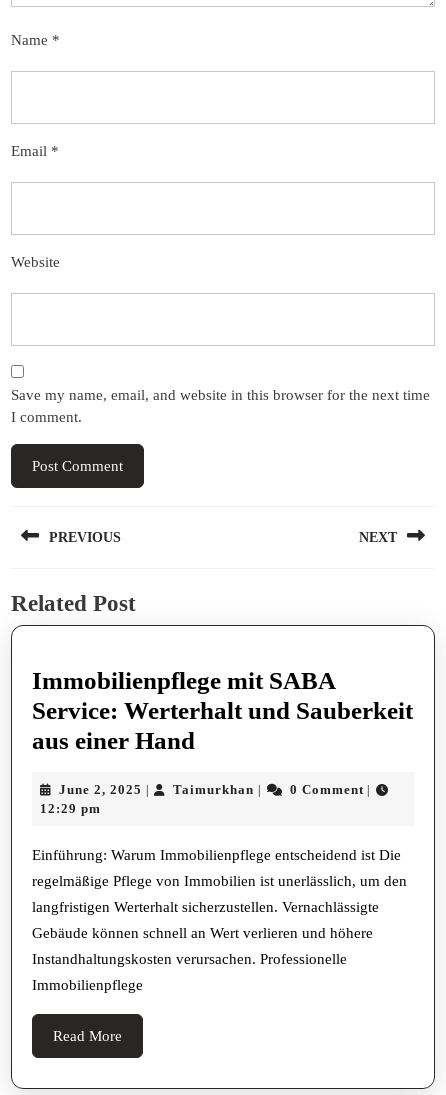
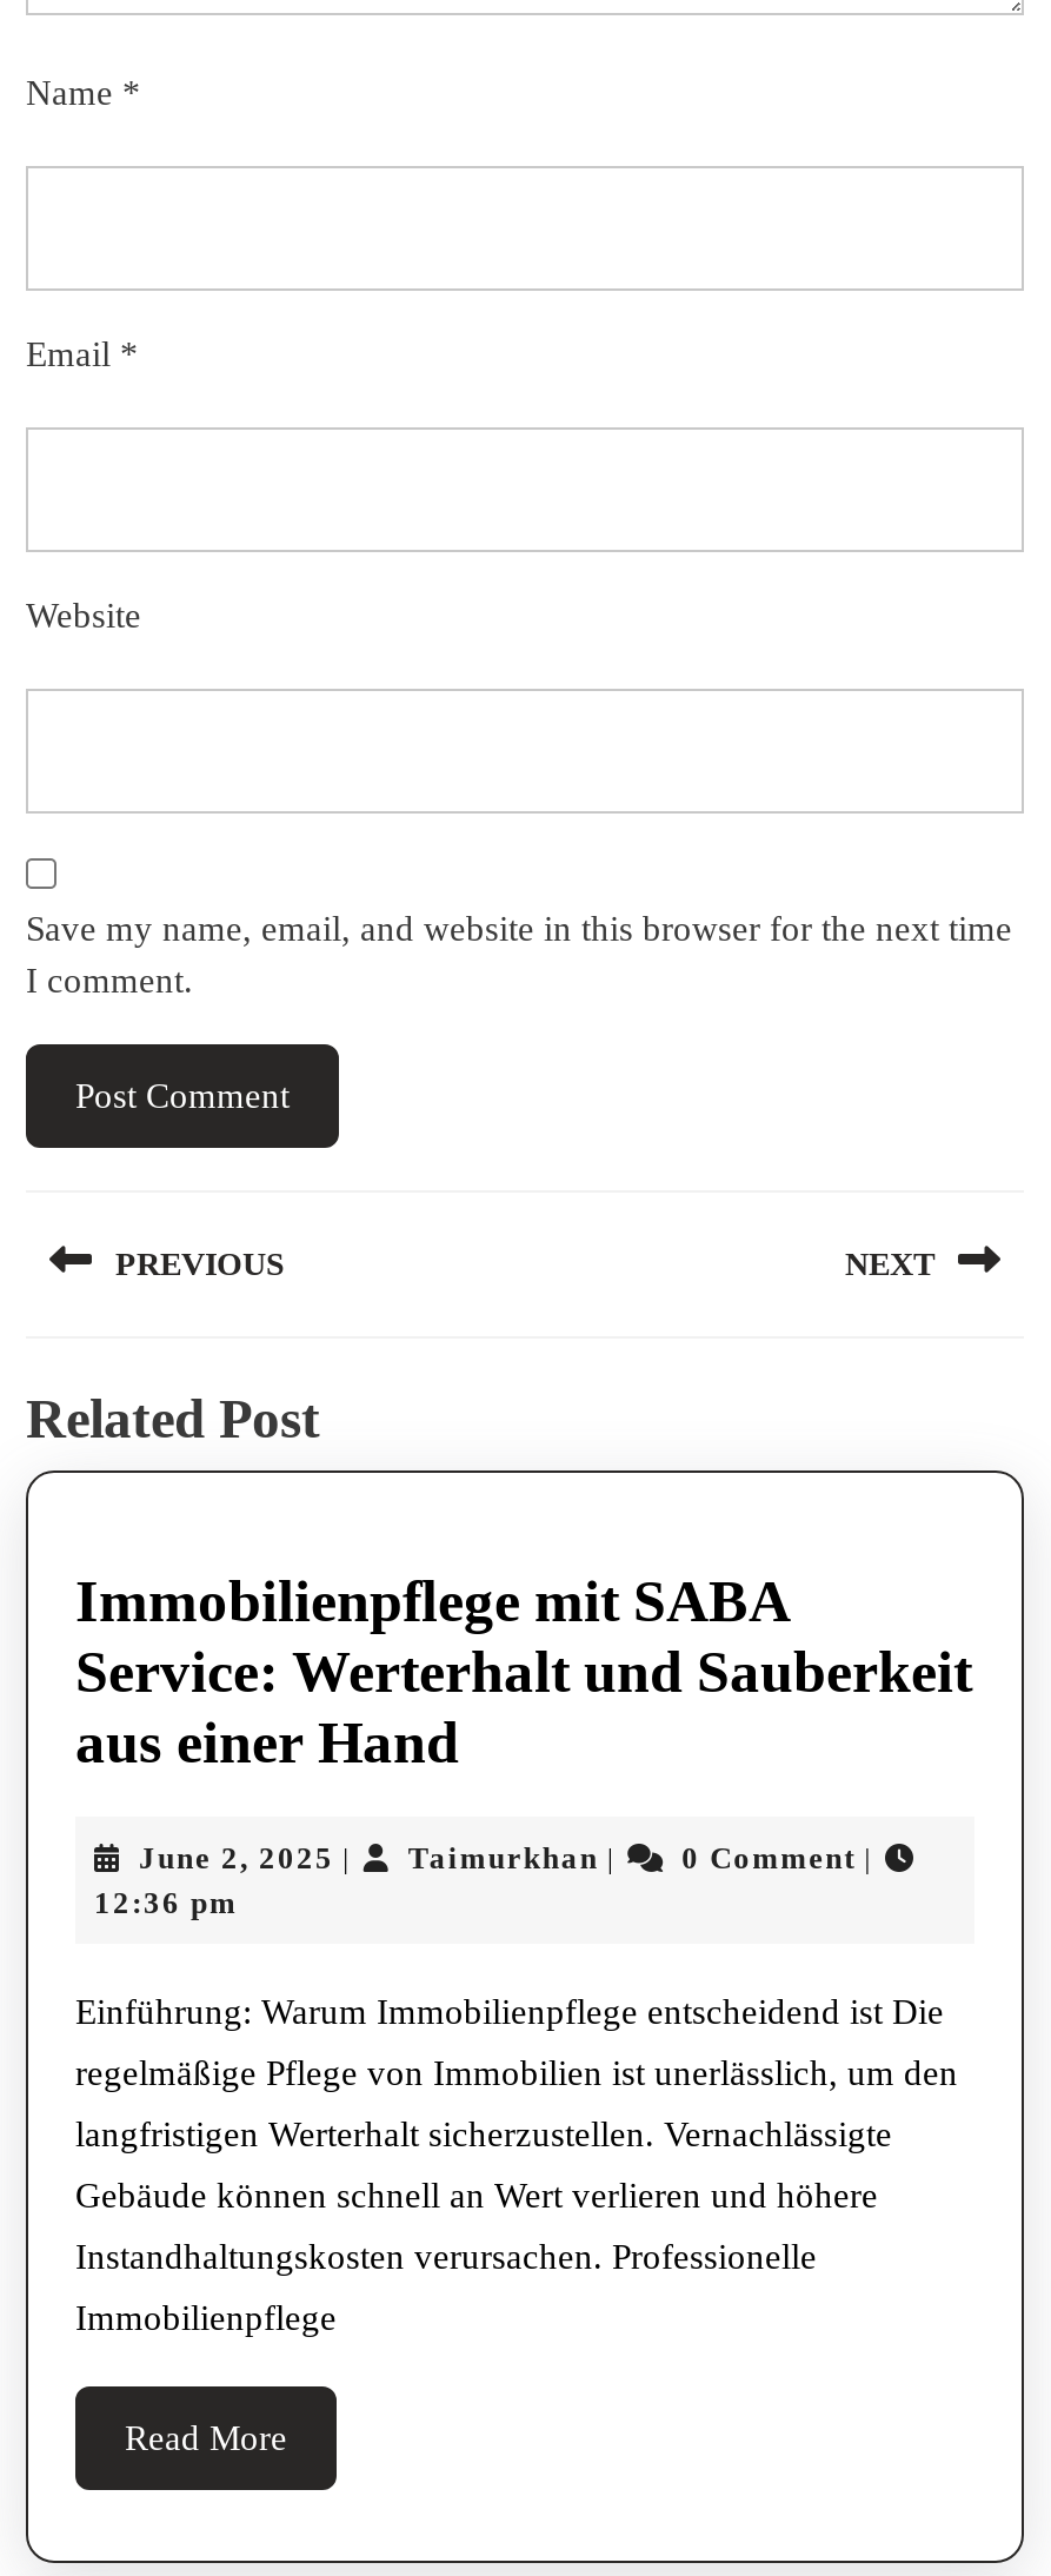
[40,801,101,816] 12:29 pm -> [94,1884,238,1920] 12:36 pm

